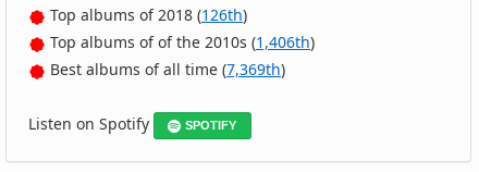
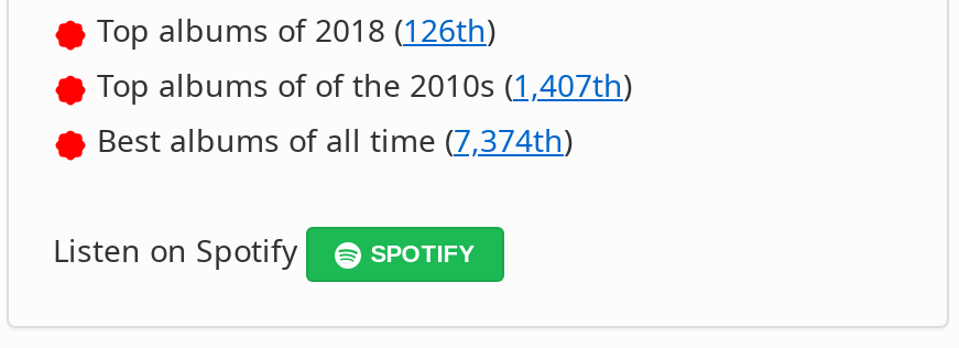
[46,32,315,53] Top albums of of the 2010s (1,406th) -> [88,65,632,106] Top albums of of the 2010s (1,407th)
[46,59,285,80] Best albums of all time (7,369th) -> [88,120,573,161] Best albums of all time (7,374th)

